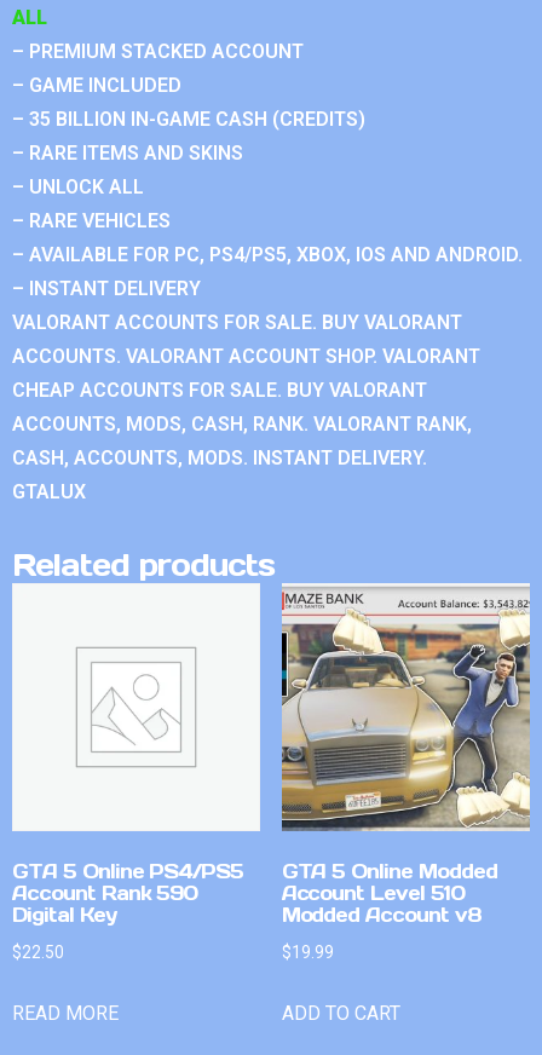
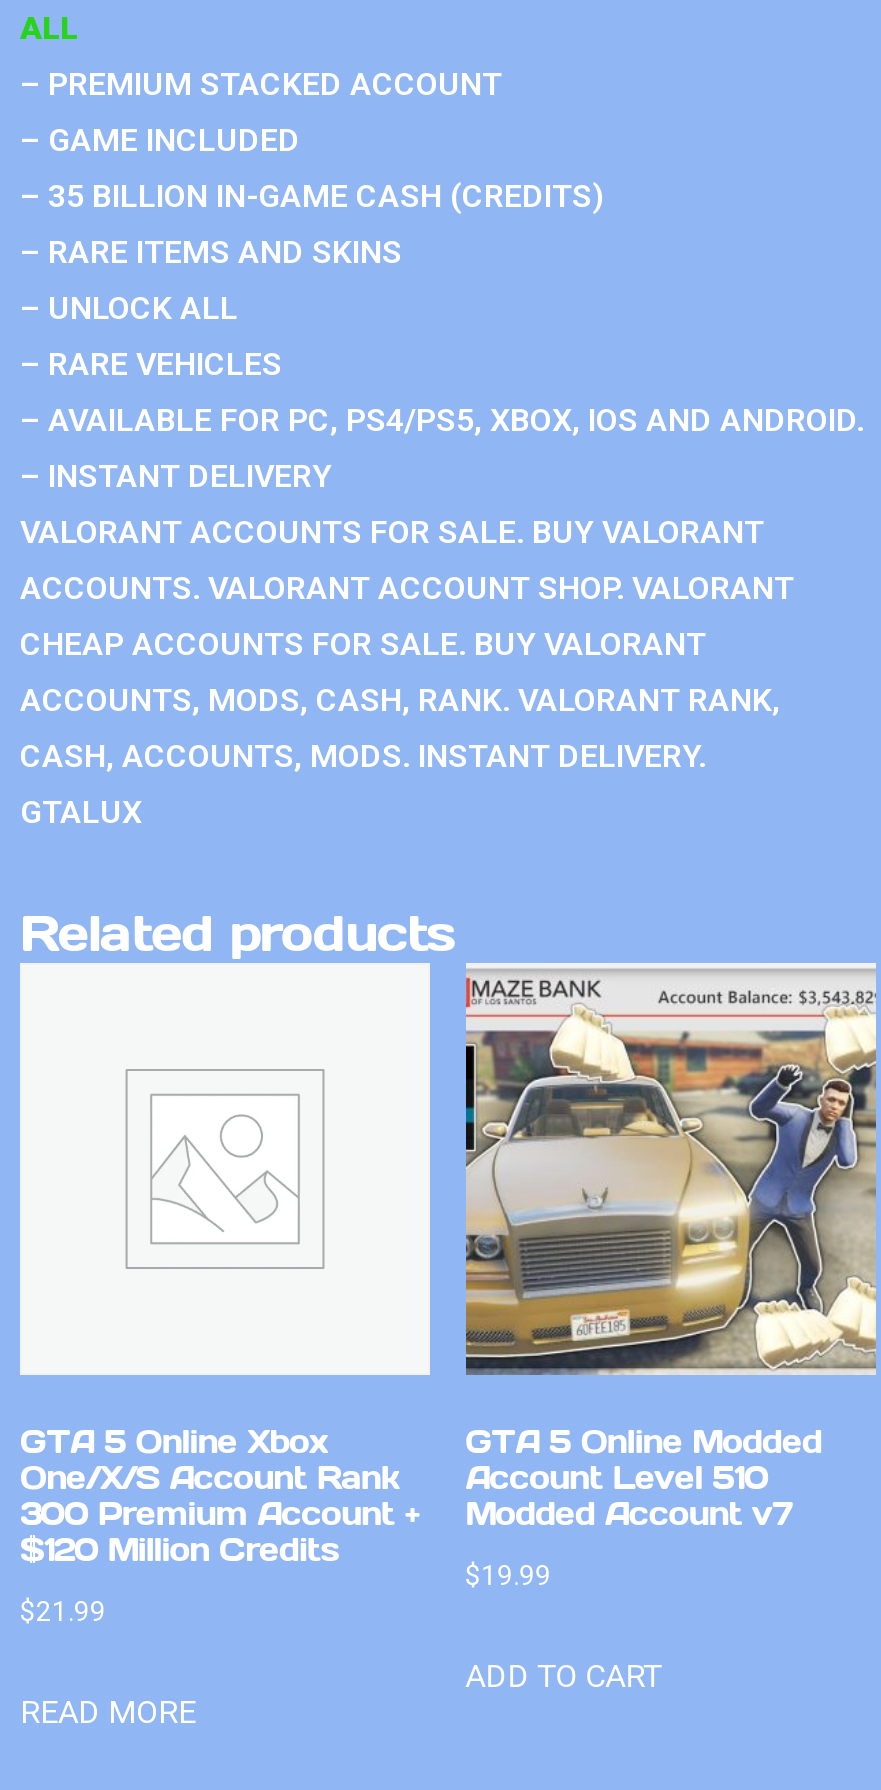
[12,859,243,927] GTA 5 Online PS4/PS5 | Account Rank 590 | Digital Key -> [20,1420,420,1568] GTA 5 Online Xbox | One/X/S Account Rank | 300 Premium Account + | $120 Million Credits
[281,903,481,927] Modded Account v8 -> [465,1492,794,1532] Modded Account v7
[12,943,64,962] $22.50 -> [20,1594,106,1626] $21.99

